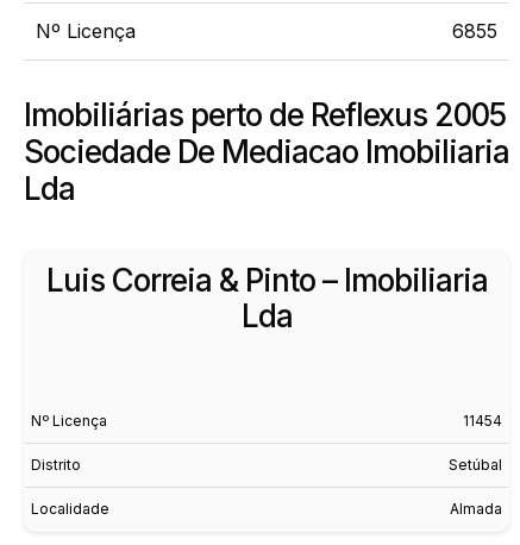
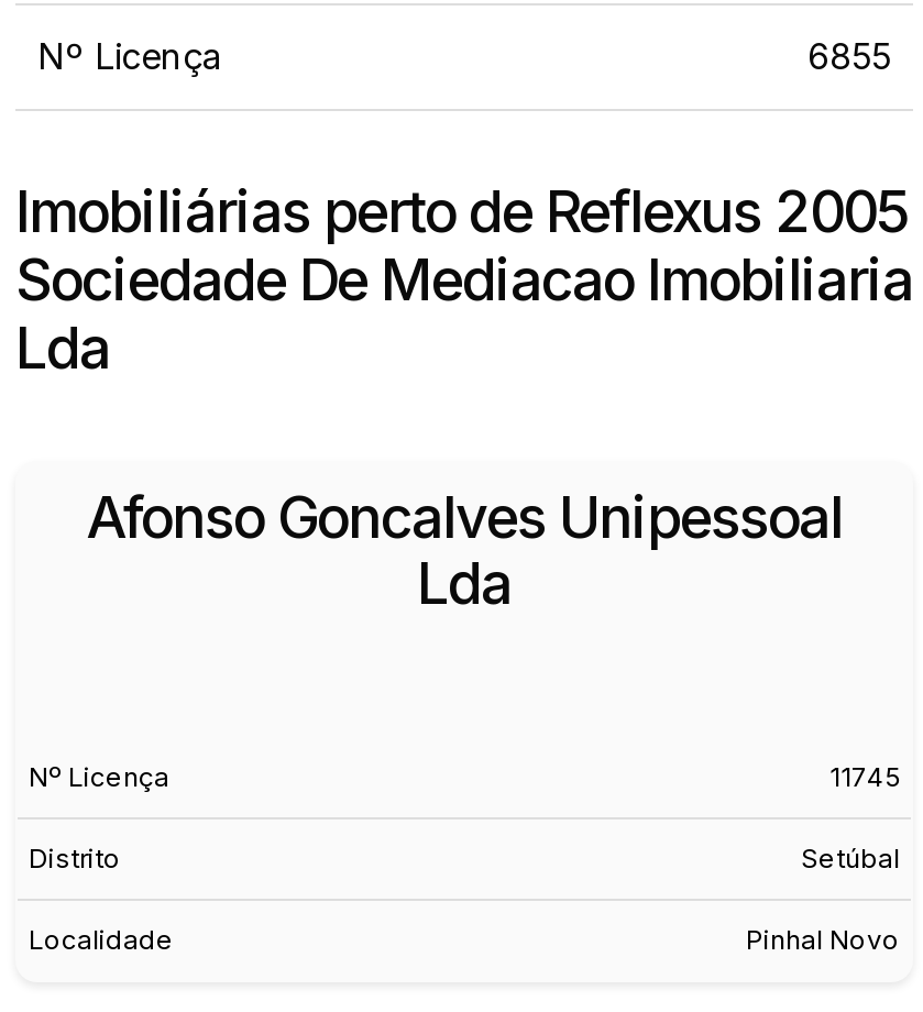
[46,262,487,299] Luis Correia & Pinto – Imobiliaria -> [86,484,843,552] Afonso Goncalves Unipessoal
[463,412,502,430] 11454 -> [829,761,900,794] 11745
[450,500,502,518] Almada -> [746,924,900,957] Pinhal Novo

